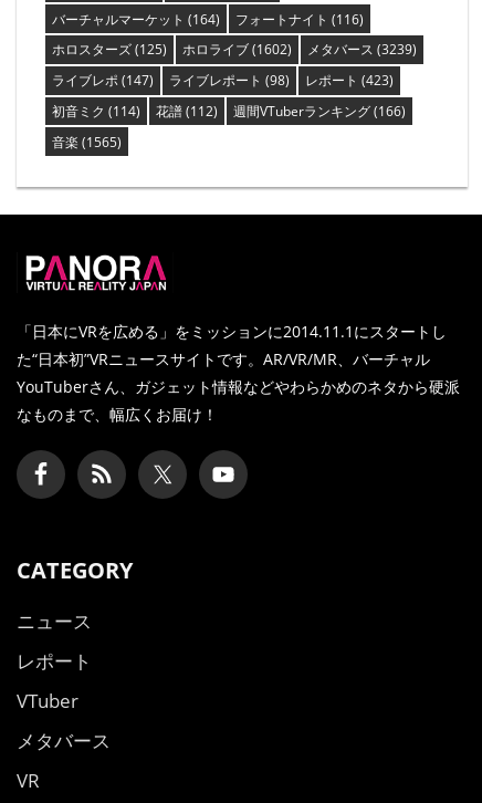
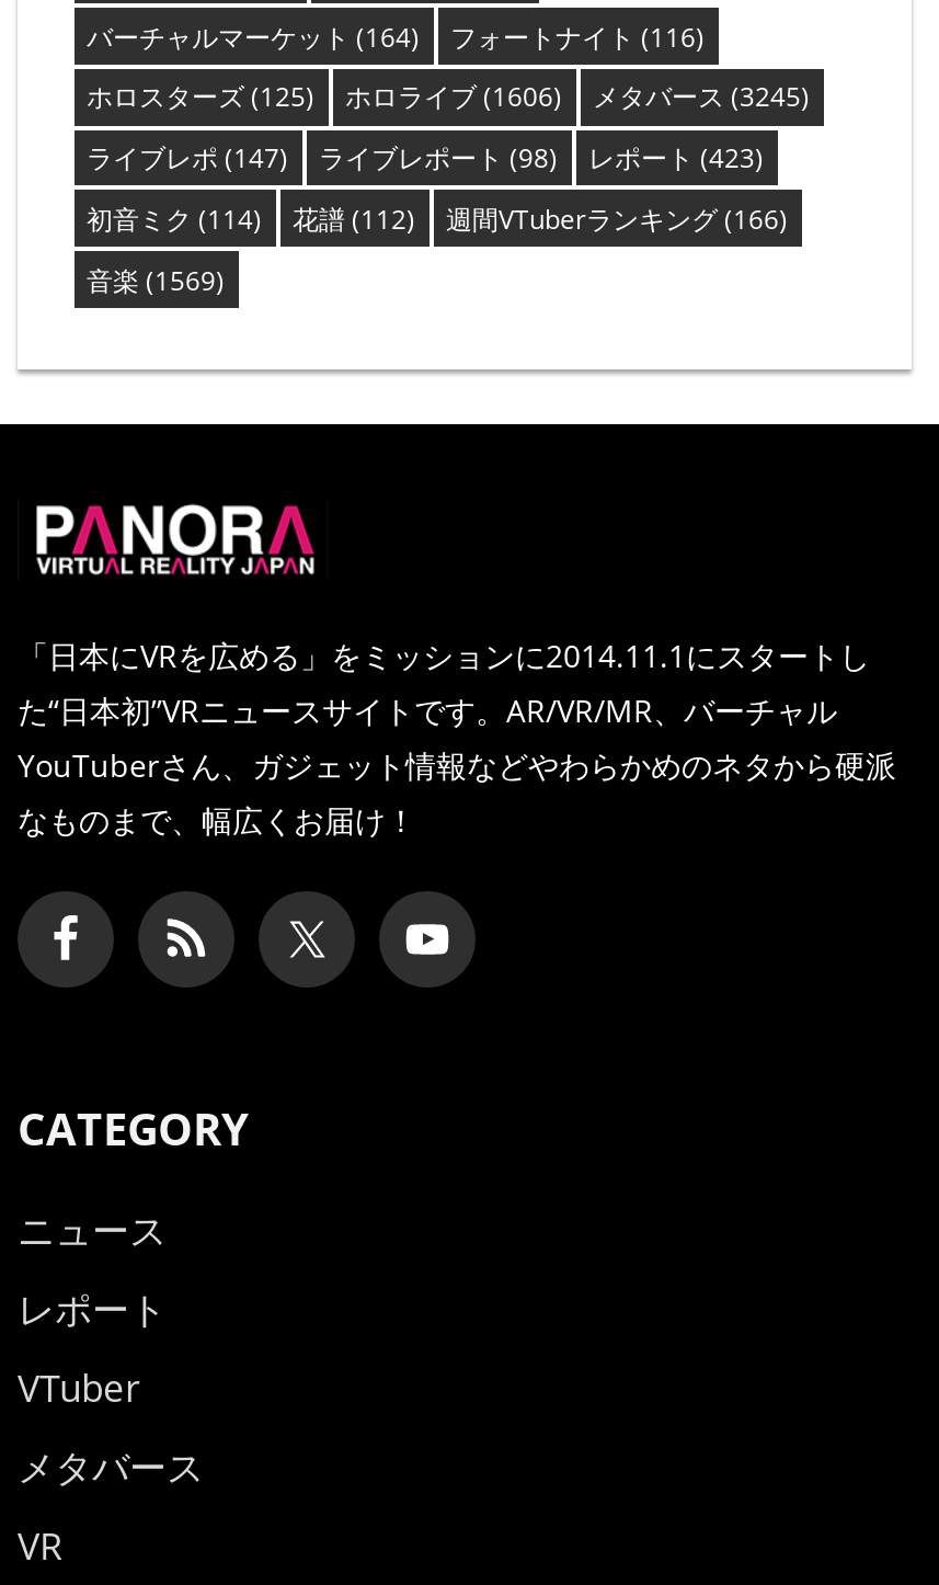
[182,40,291,59] ホロライブ(1602) -> [345,78,562,116] ホロライブ(1606)
[307,40,416,59] メタバース(3239) -> [593,78,810,116] メタバース(3245)
[51,132,121,151] 音楽(1565) -> [87,261,225,299] 音楽(1569)

